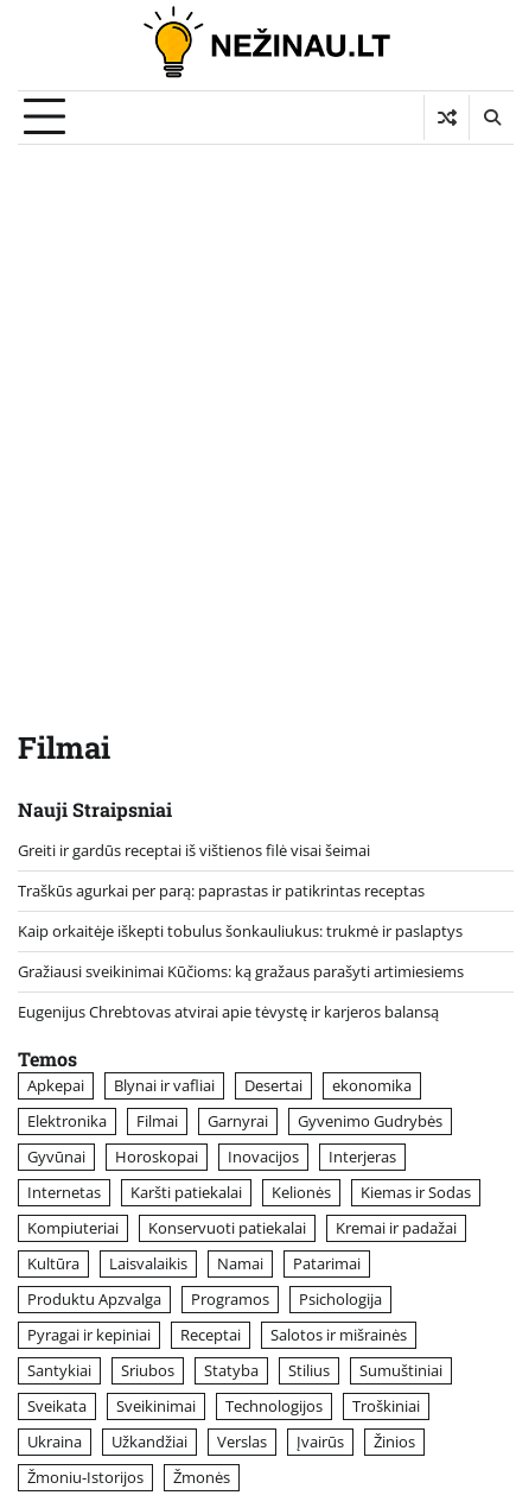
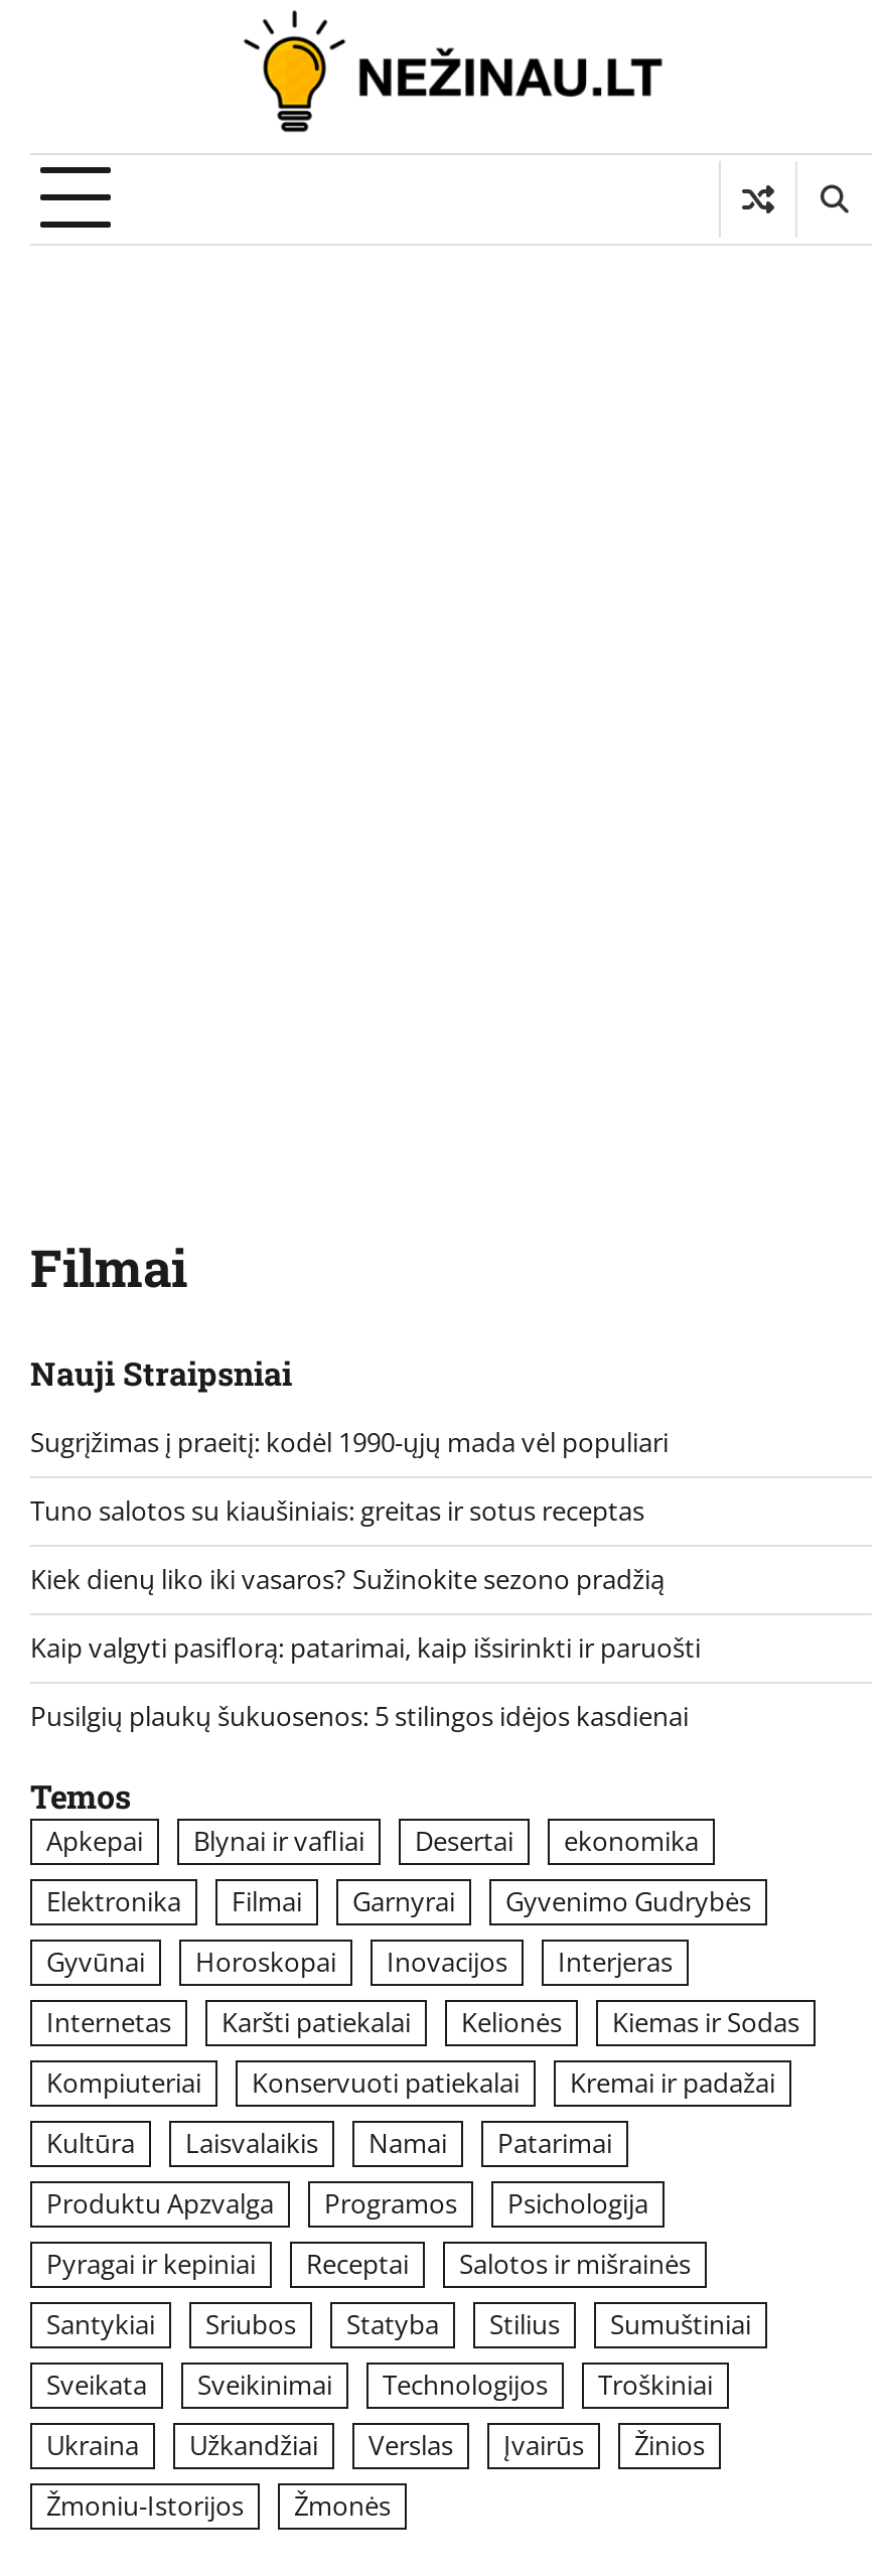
[18,839,370,861] Greiti ir gardūs receptai iš vištienos filė visai šeimai -> [30,1424,669,1460] Sugrįžimas į praeitį: kodėl 1990-ųjų mada vėl populiari
[18,880,425,901] Traškūs agurkai per parą: paprastas ir patikrintas receptas -> [30,1492,644,1529] Tuno salotos su kiaušiniais: greitas ir sotus receptas
[18,920,463,942] Kaip orkaitėje iškepti tobulus šonkauliukus: trukmė ir paslaptys -> [30,1561,665,1597] Kiek dienų liko iki vasaros? Sužinokite sezono pradžią
[18,961,464,982] Gražiausi sveikinimai Kūčioms: ką gražaus parašyti artimiesiems -> [30,1629,701,1666] Kaip valgyti pasiflorą: patarimai, kaip išsirinkti ir paruošti
[18,1001,439,1022] Eugenijus Chrebtovas atvirai apie tėvystę ir karjeros balansą -> [30,1698,689,1734] Pusilgių plaukų šukuosenos: 5 stilingos idėjos kasdienai

